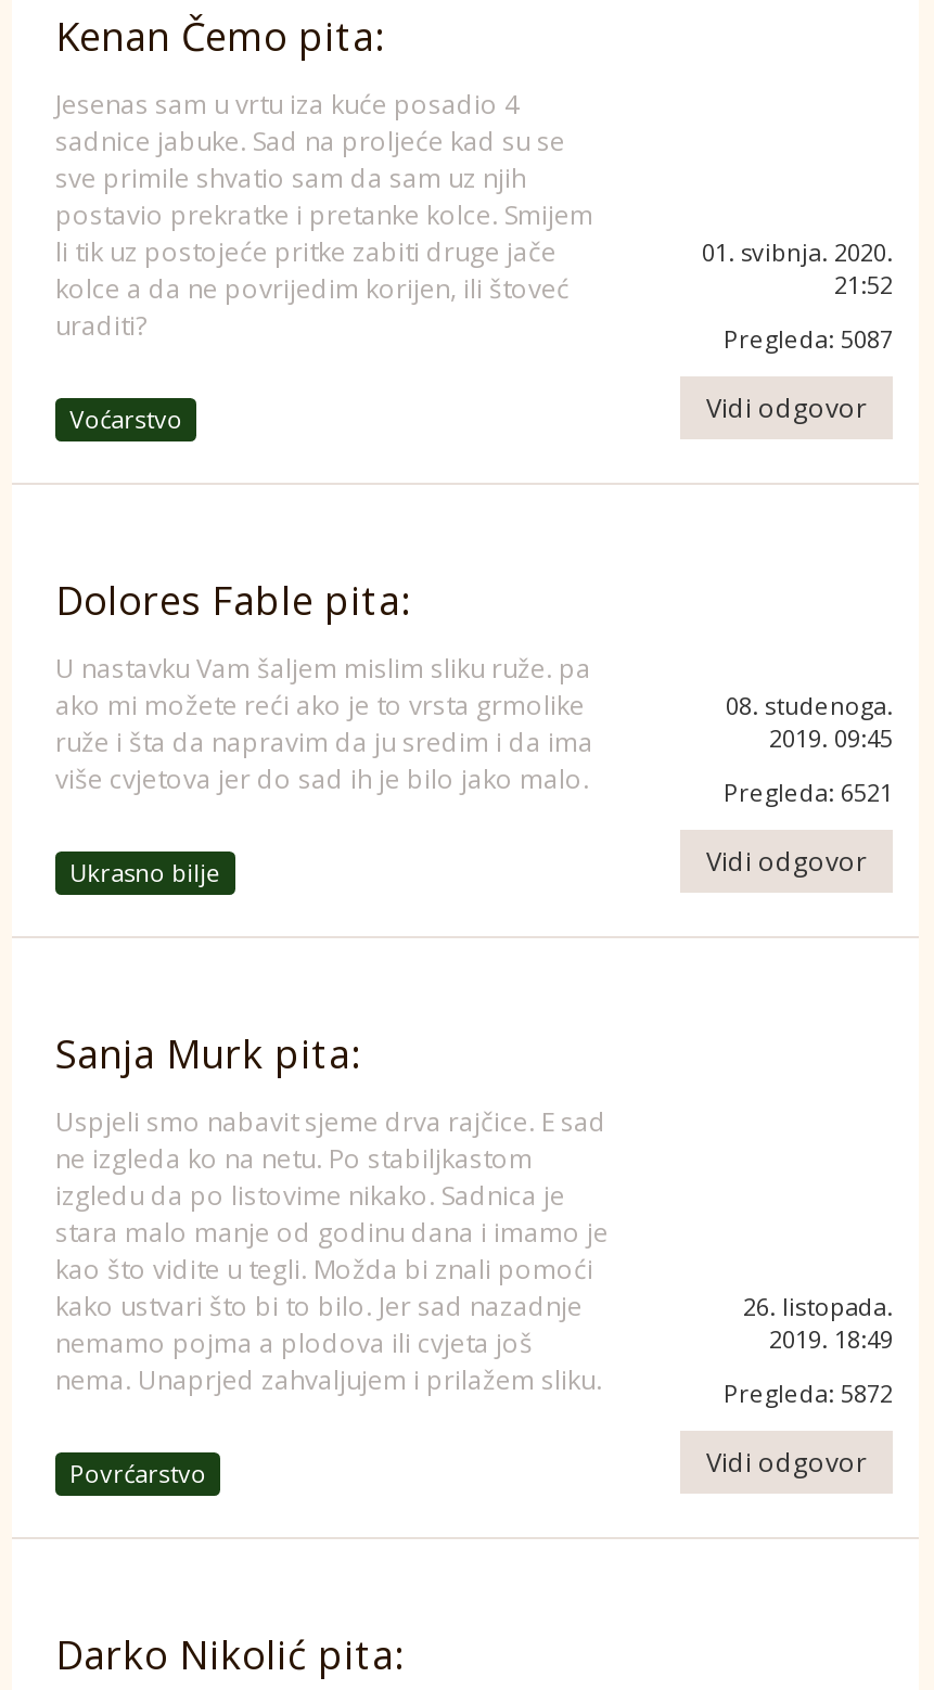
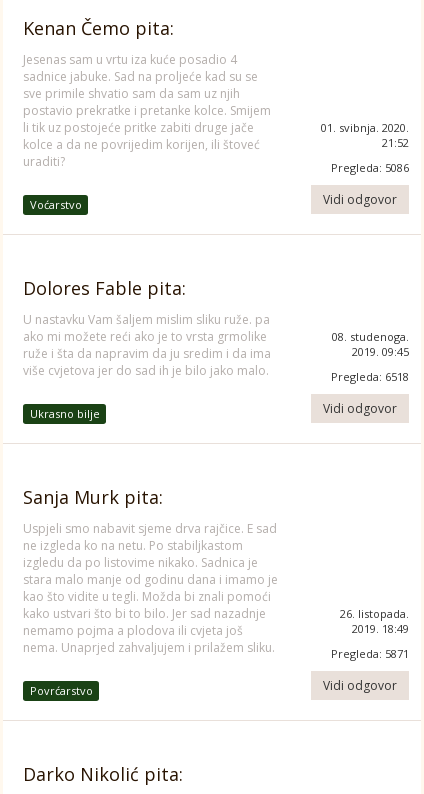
[724,322,893,355] Pregleda: 5087 -> [331,160,409,175] Pregleda: 5086
[724,776,893,808] Pregleda: 6521 -> [331,369,409,384] Pregleda: 6518
[724,1377,893,1409] Pregleda: 5872 -> [331,646,409,661] Pregleda: 5871

